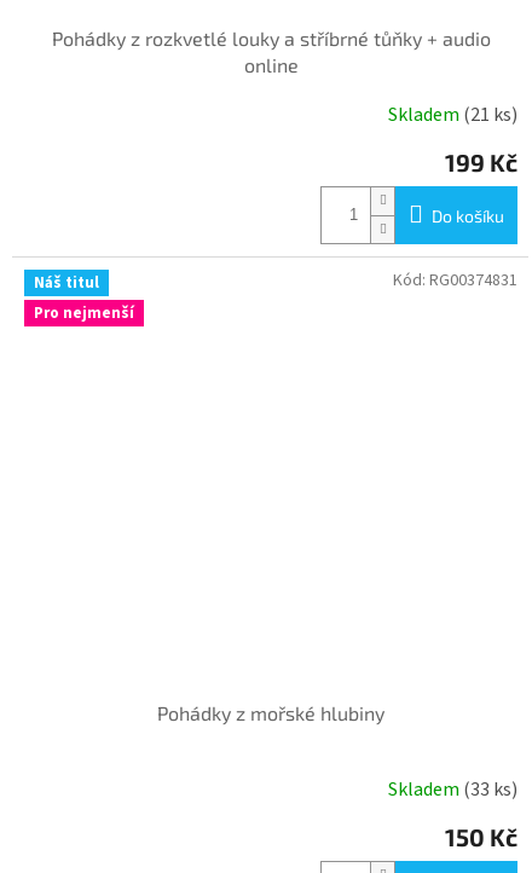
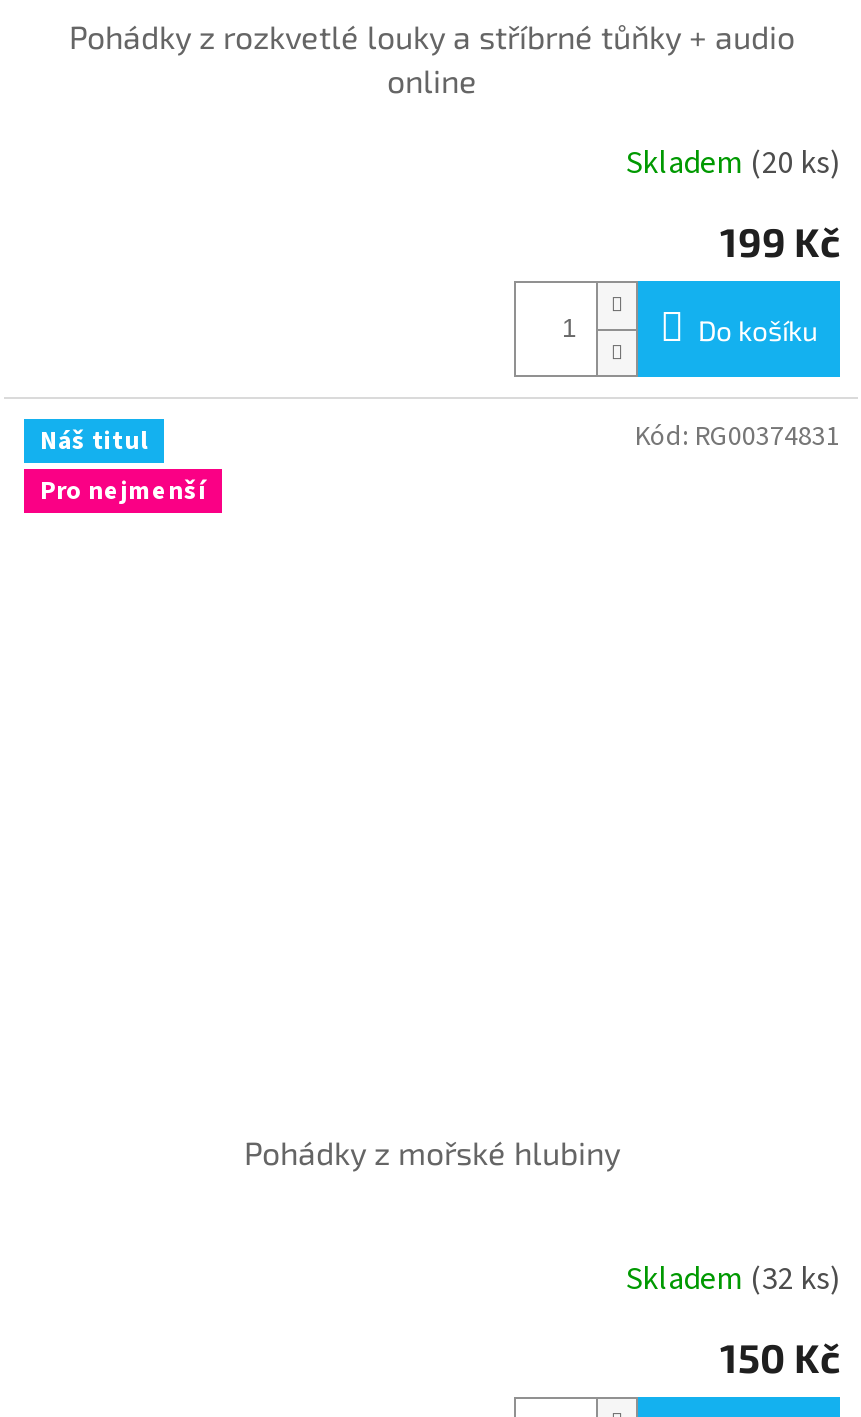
[388,101,517,128] Skladem (21 ks) -> [626,141,840,185] Skladem (20 ks)
[388,776,517,803] Skladem (33 ks) -> [626,1256,840,1300] Skladem (32 ks)

